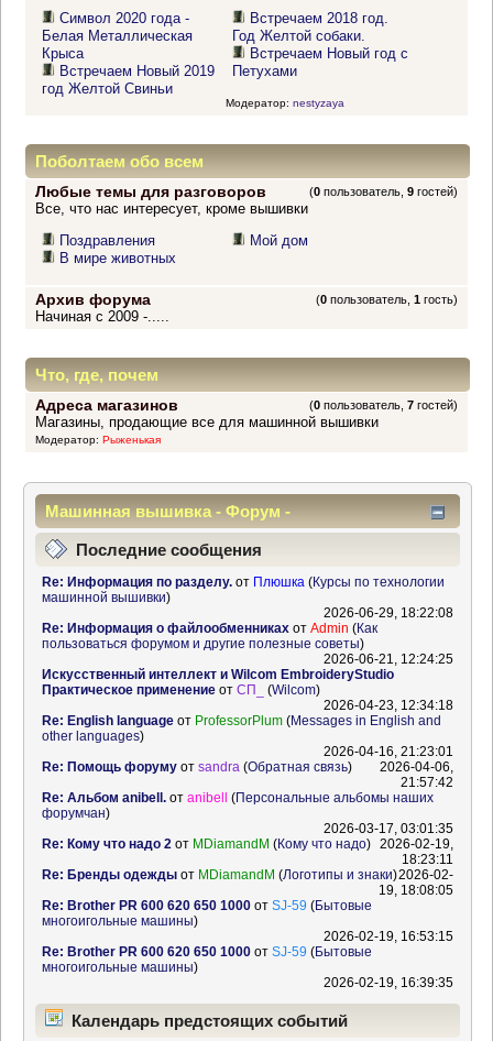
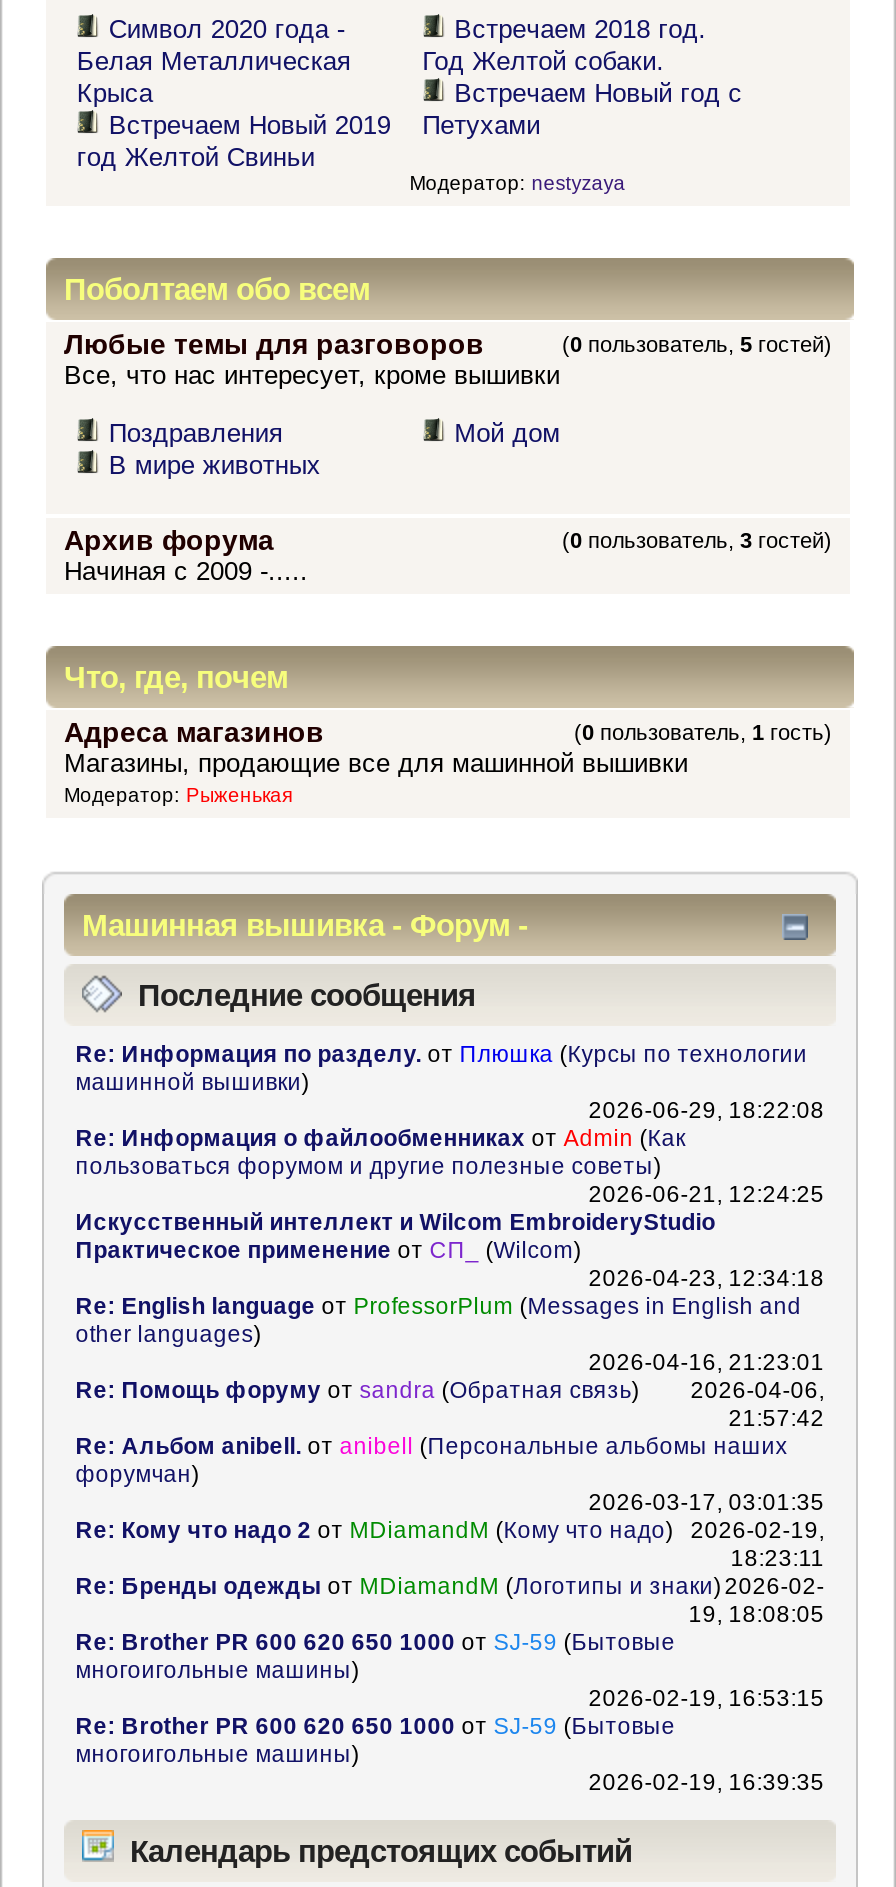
[309,185,458,198] (0 пользователь, 9 гостей) -> [562,333,832,357] (0 пользователь, 5 гостей)
moved [316,293,458,306] -> [574,721,832,745]: (0 пользователь, 1 гость)
none -> [562,529,832,553] (0 пользователь, 3 гостей)
[309,399,458,412] (0 пользователь, 7 гостей) -> none

